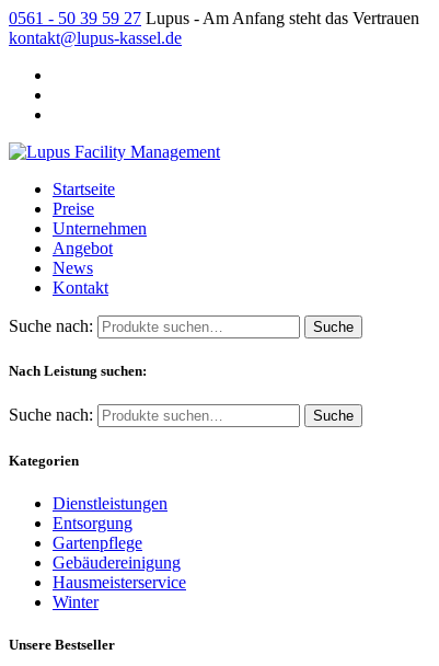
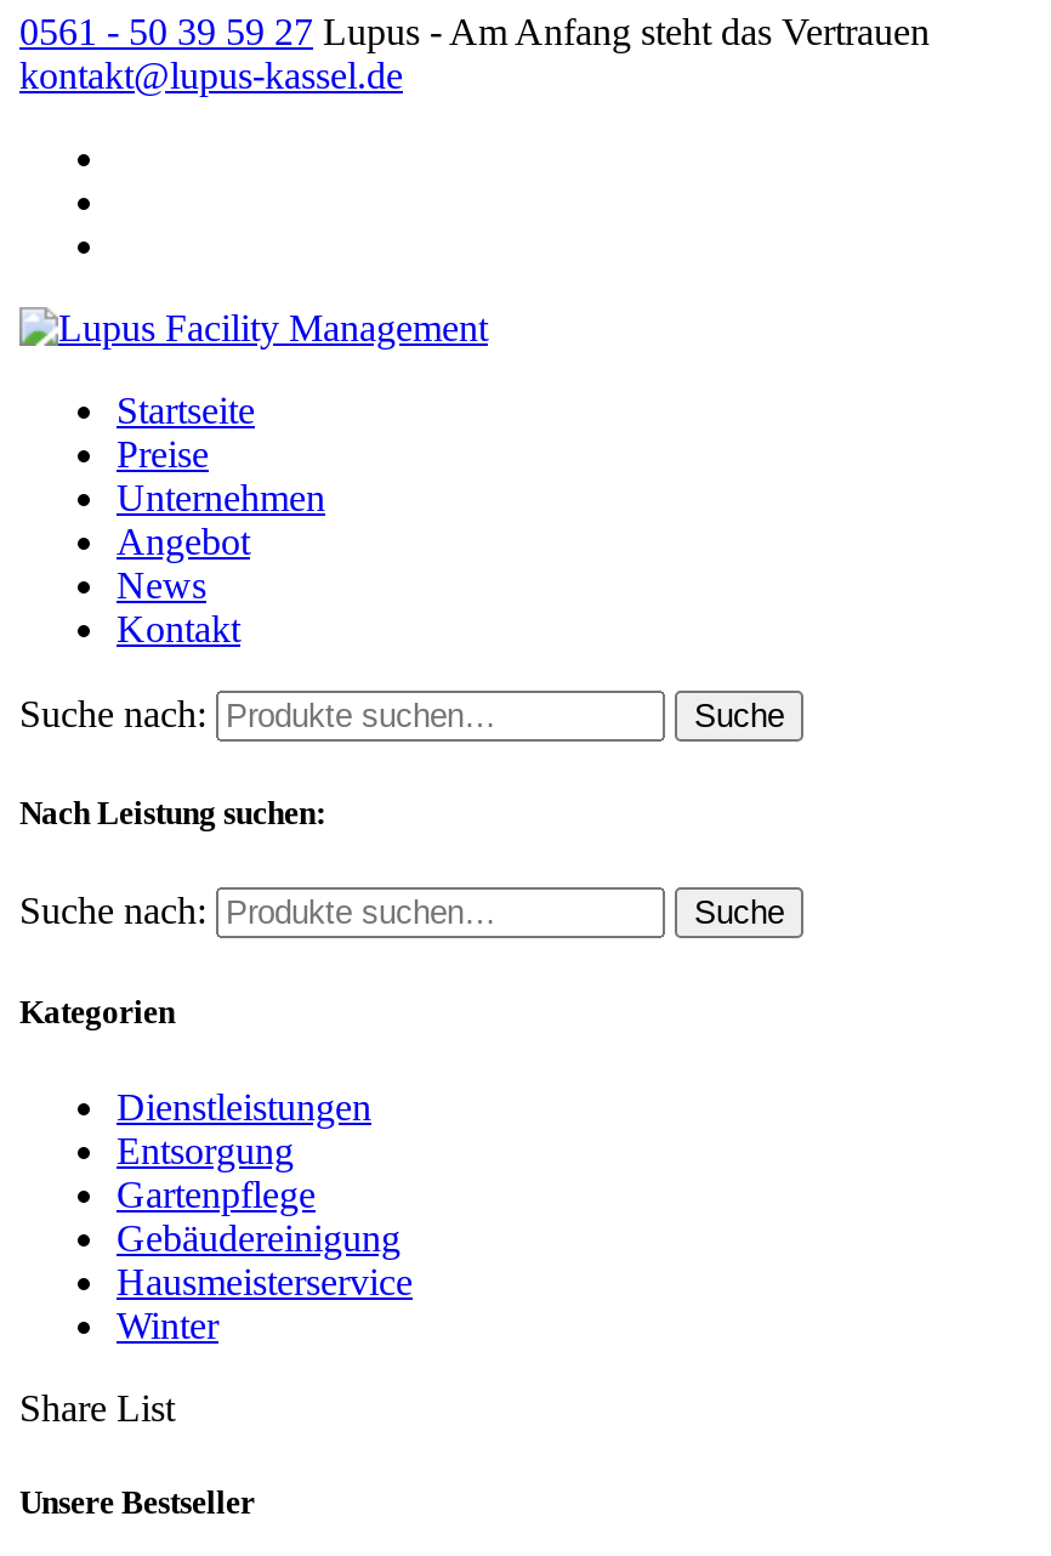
none -> [19,1387,175,1428] Share List

